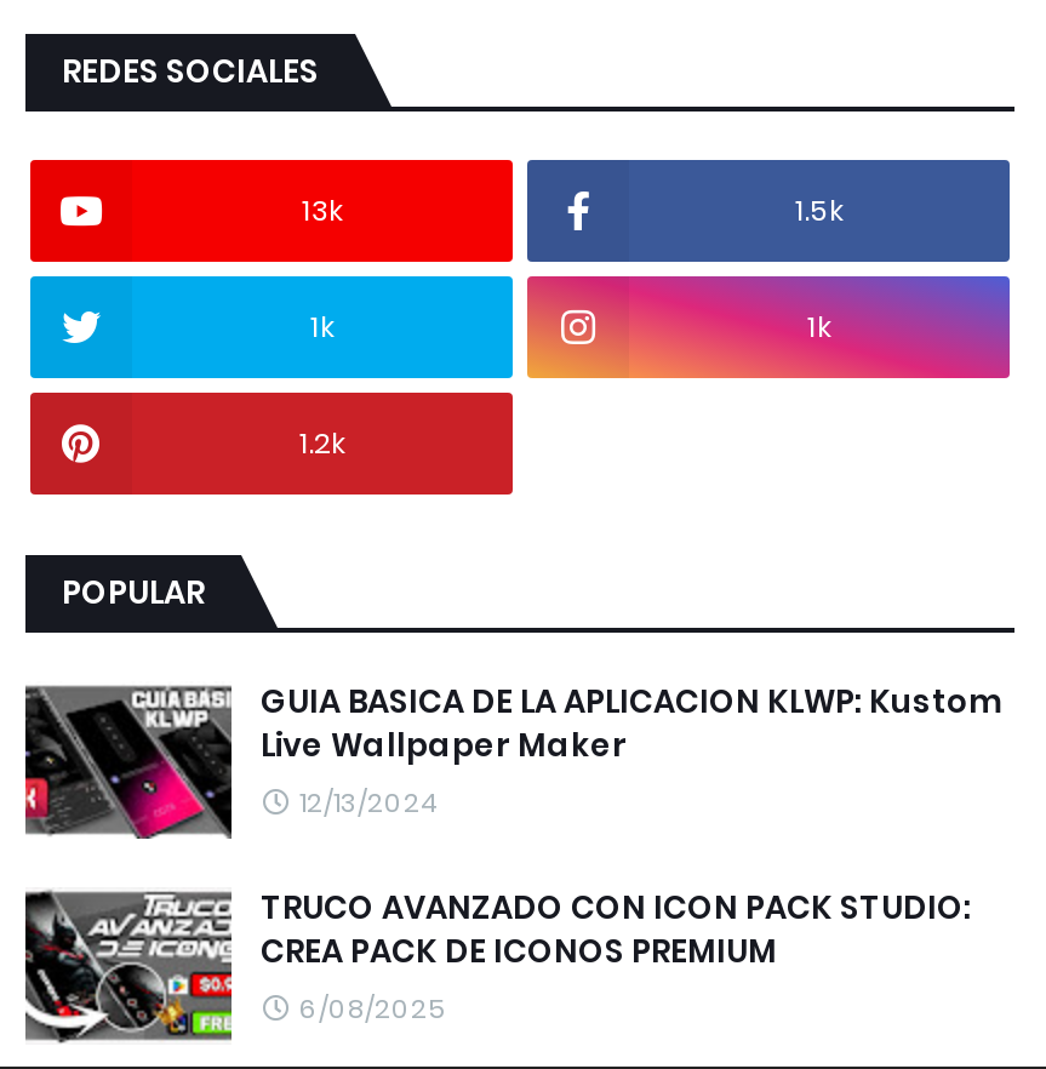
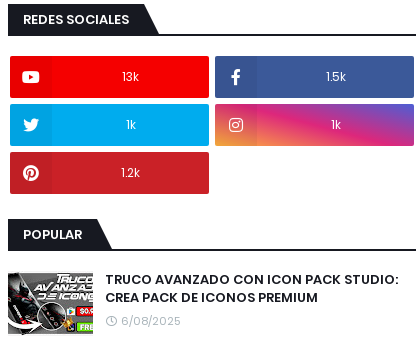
[23,680,1002,841] [image] | GUIA BASICA DE LA APLICACION KLWP: Kustom | Live Wallpaper Maker | 12/13/2024 -> none

